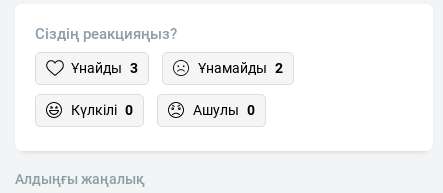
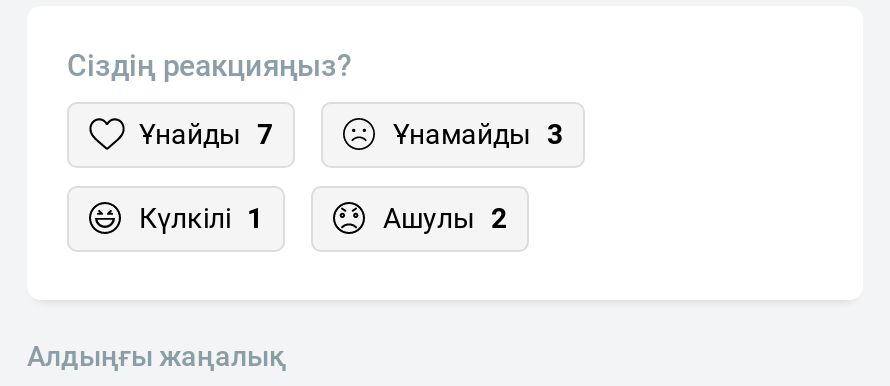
[71,60,138,76] Ұнайды 3 -> [139,119,273,151] Ұнайды 7
[198,60,283,76] Ұнамайды 2 -> [393,119,563,151] Ұнамайды 3
[71,102,133,118] Күлкілі 0 -> [139,203,263,235] Күлкілі 1
[193,102,255,118] Ашулы 0 -> [383,203,507,235] Ашулы 2

